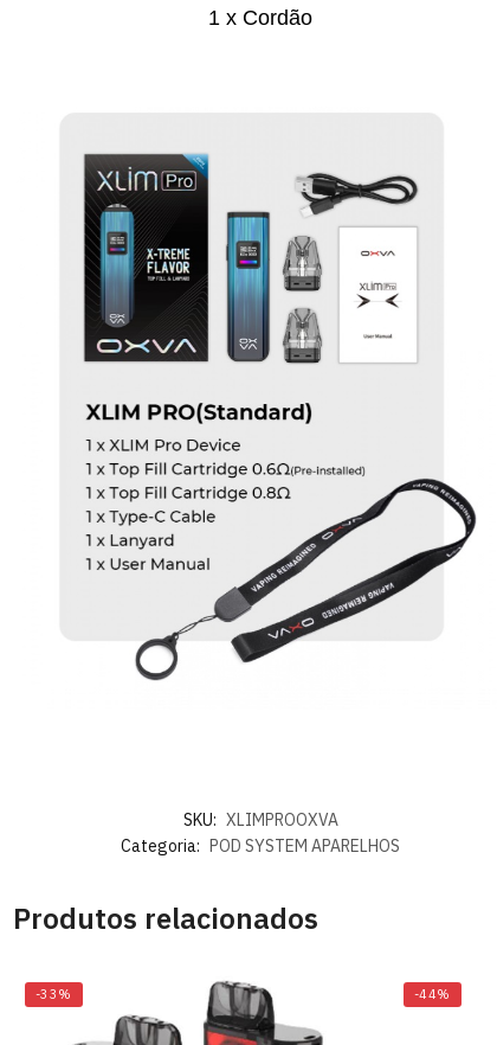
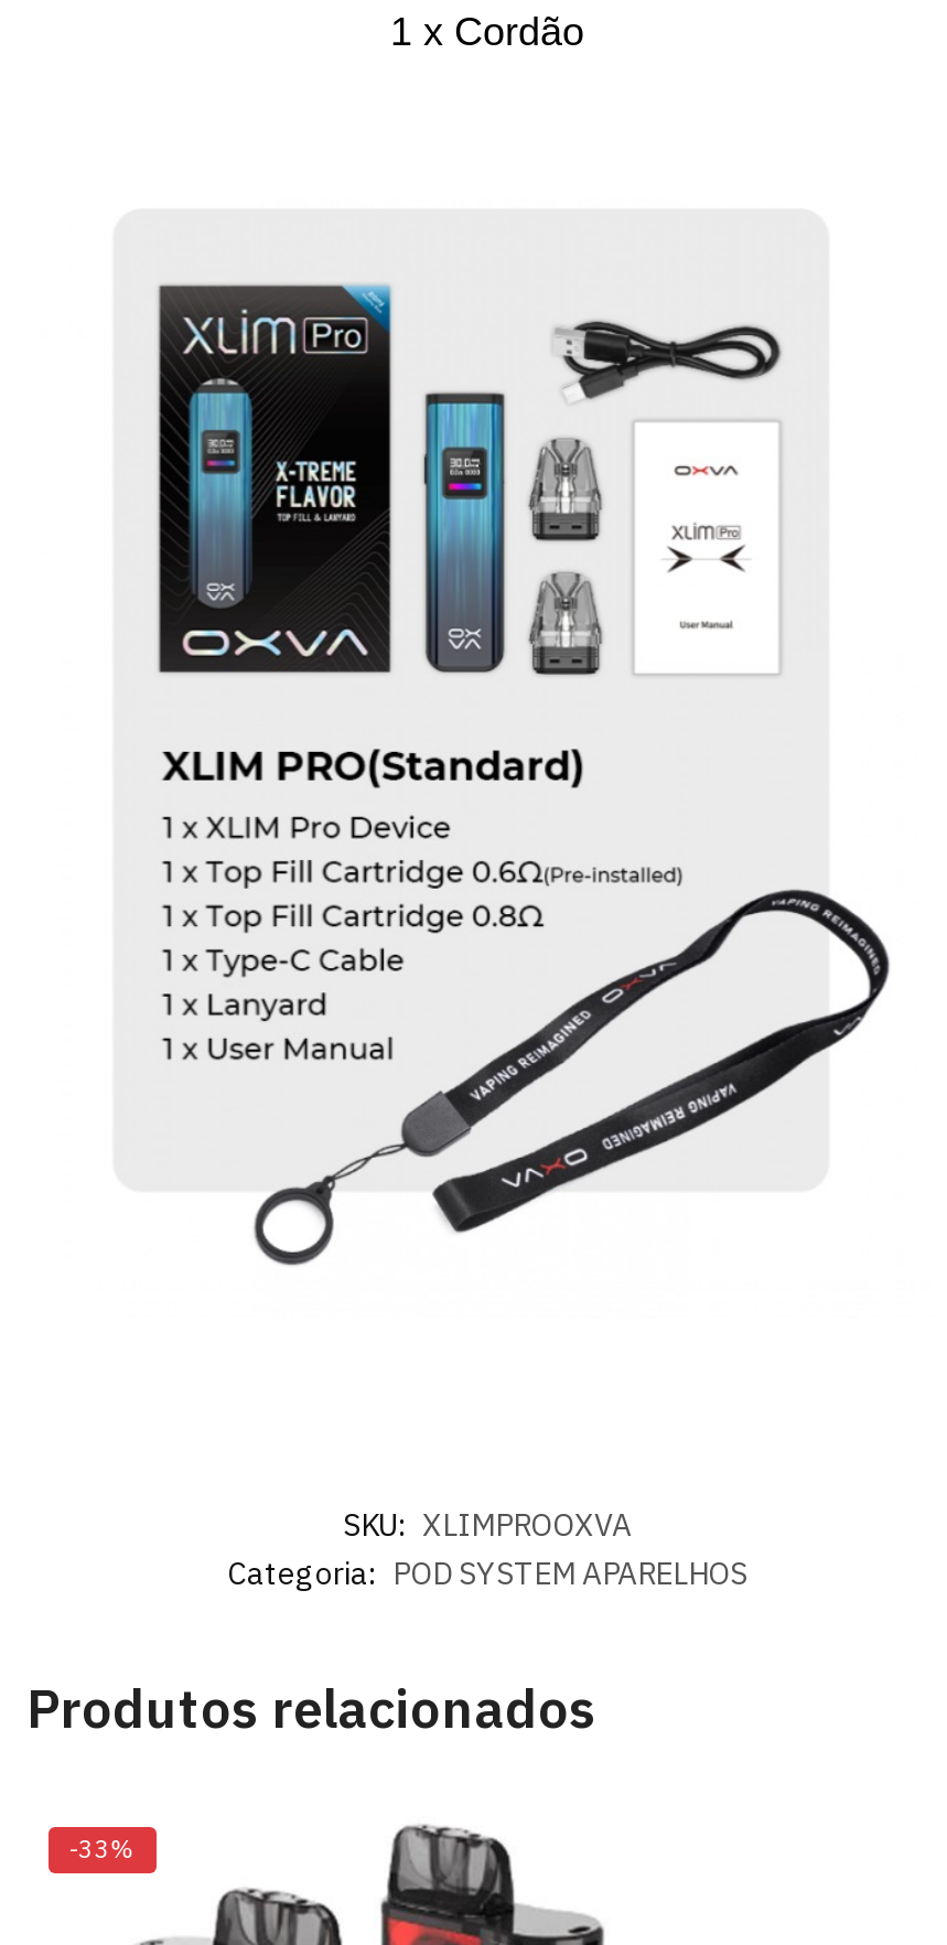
[414,985,450,1002] -44% -> none

